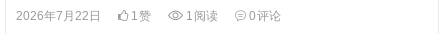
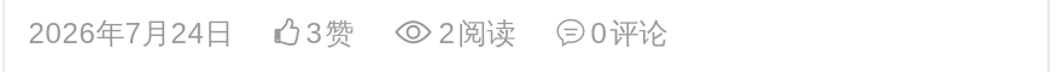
[16,9,218,23] 2026年7月22日 | 1赞 | 1阅读 -> [28,17,516,50] 2026年7月24日 | 3赞 | 2阅读

